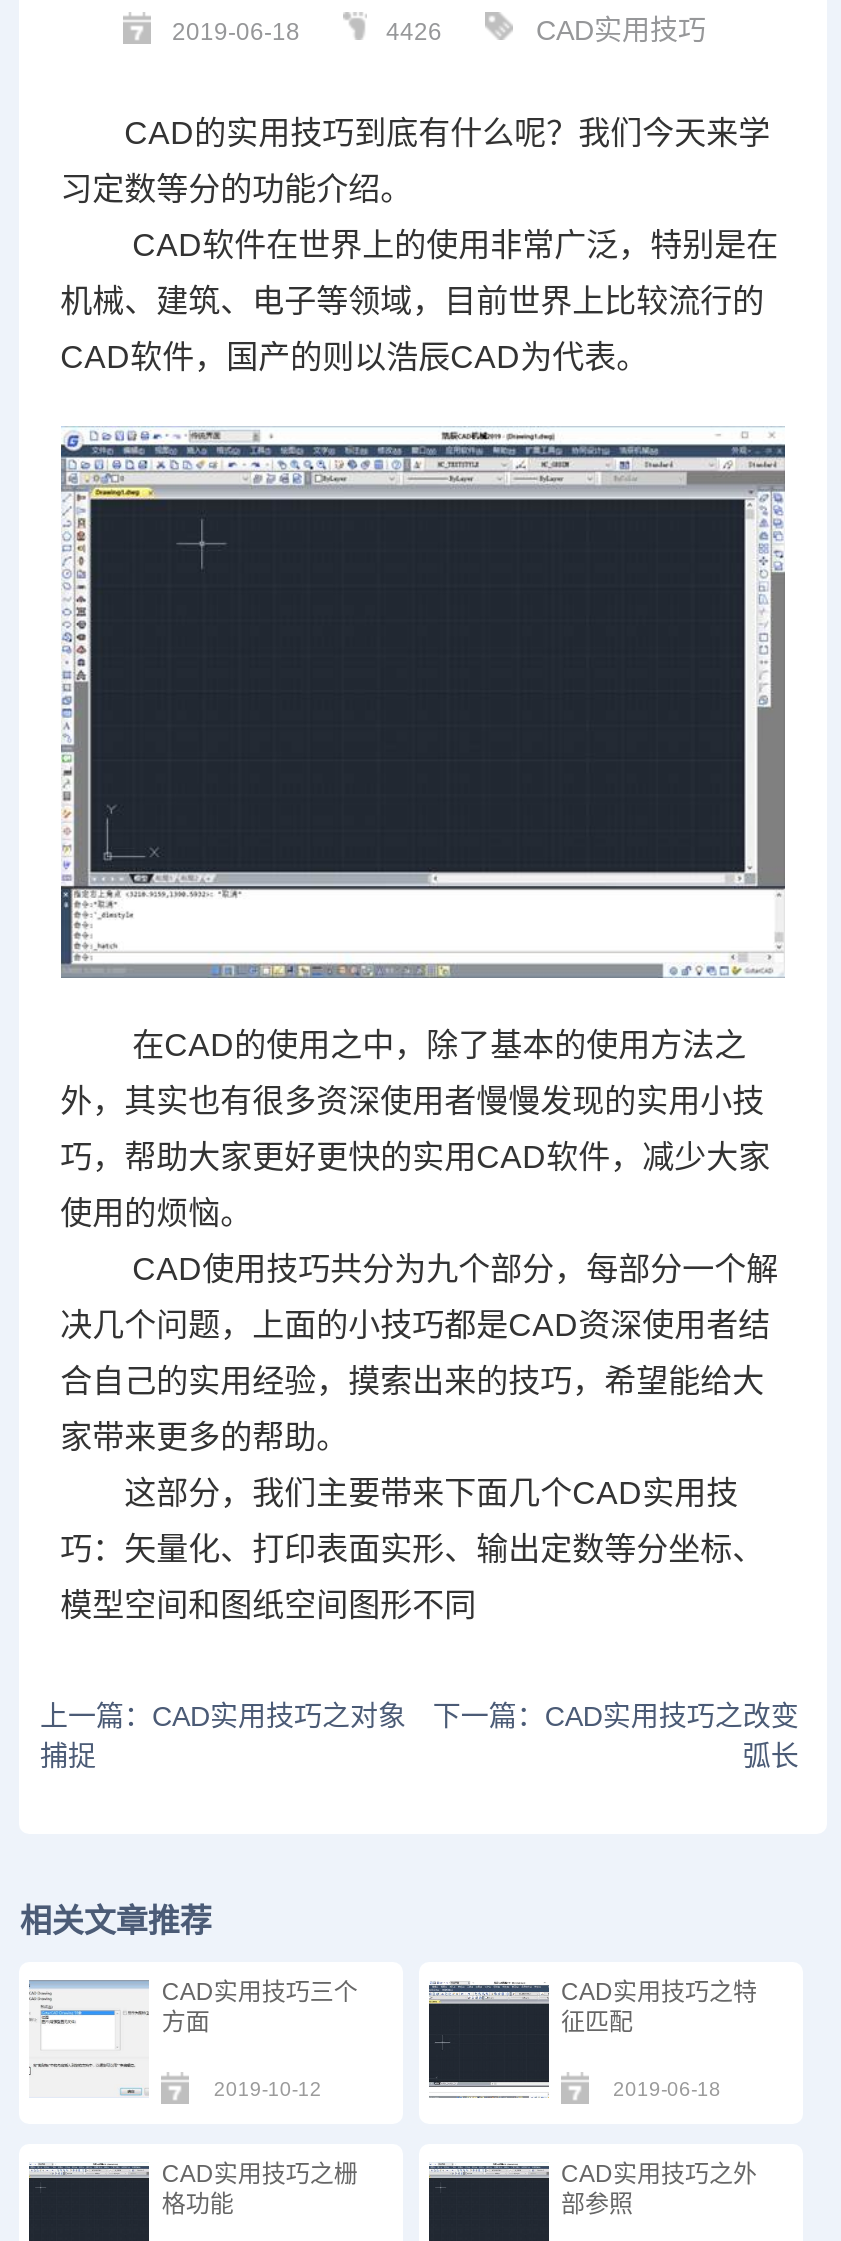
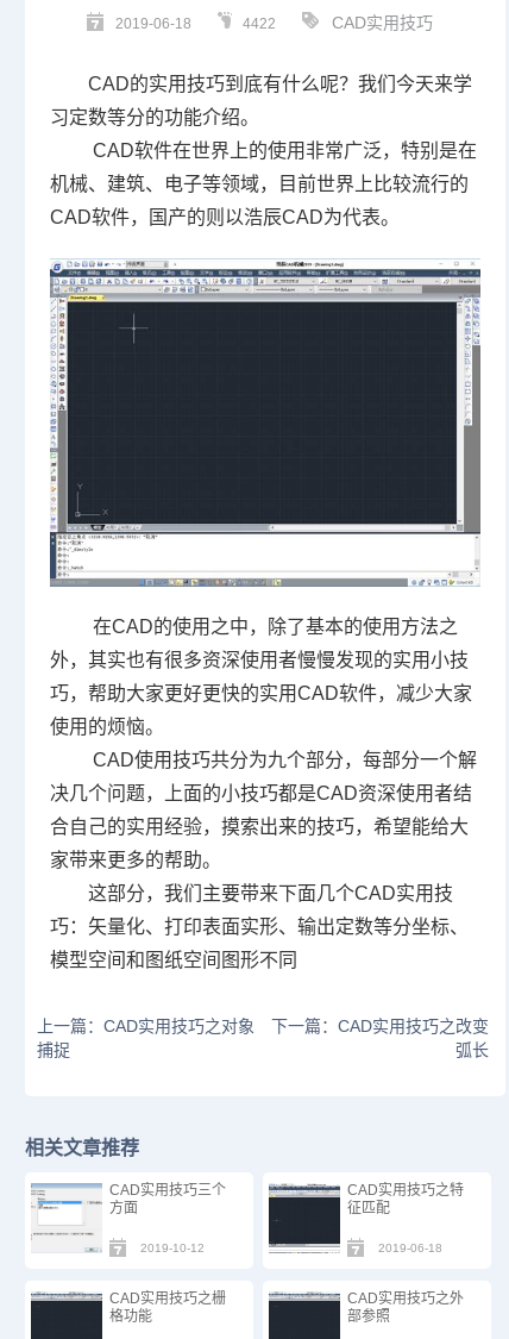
[386,19,442,47] 4426 -> [243,16,277,33] 4422

